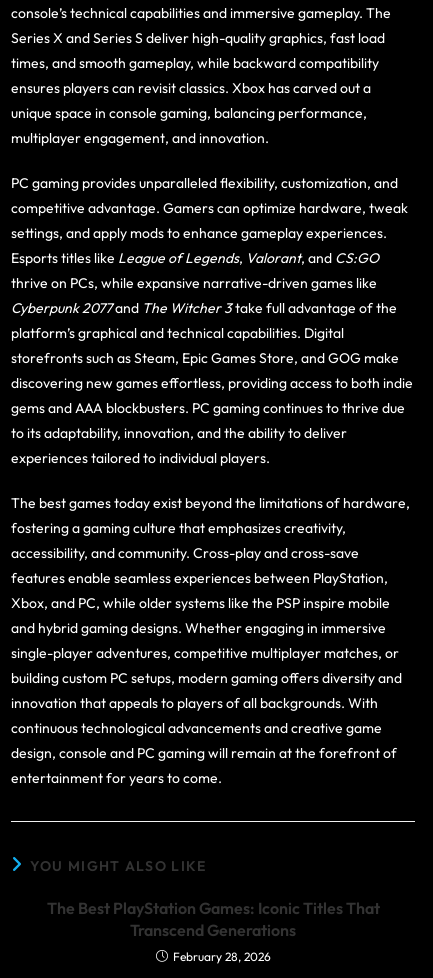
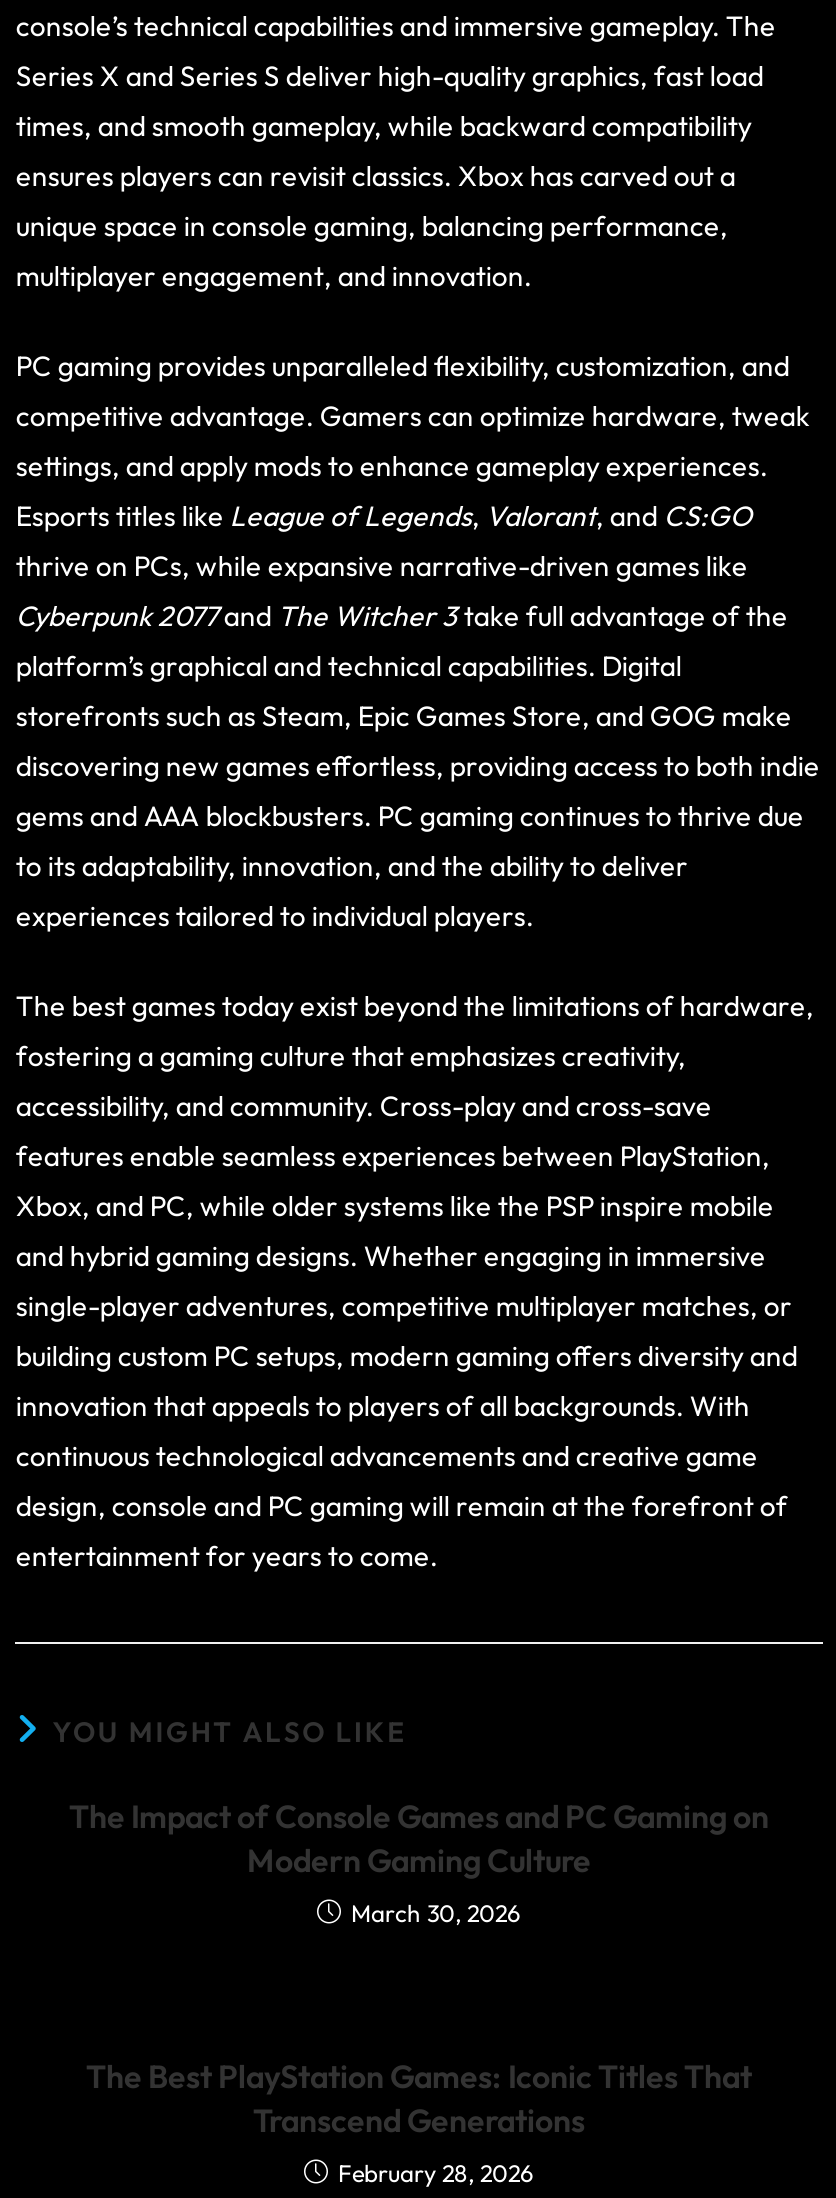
none -> [69,1797,769,1929] The Impact of Console Games and PC Gaming on | Modern Gaming Culture | March 30, 2026

